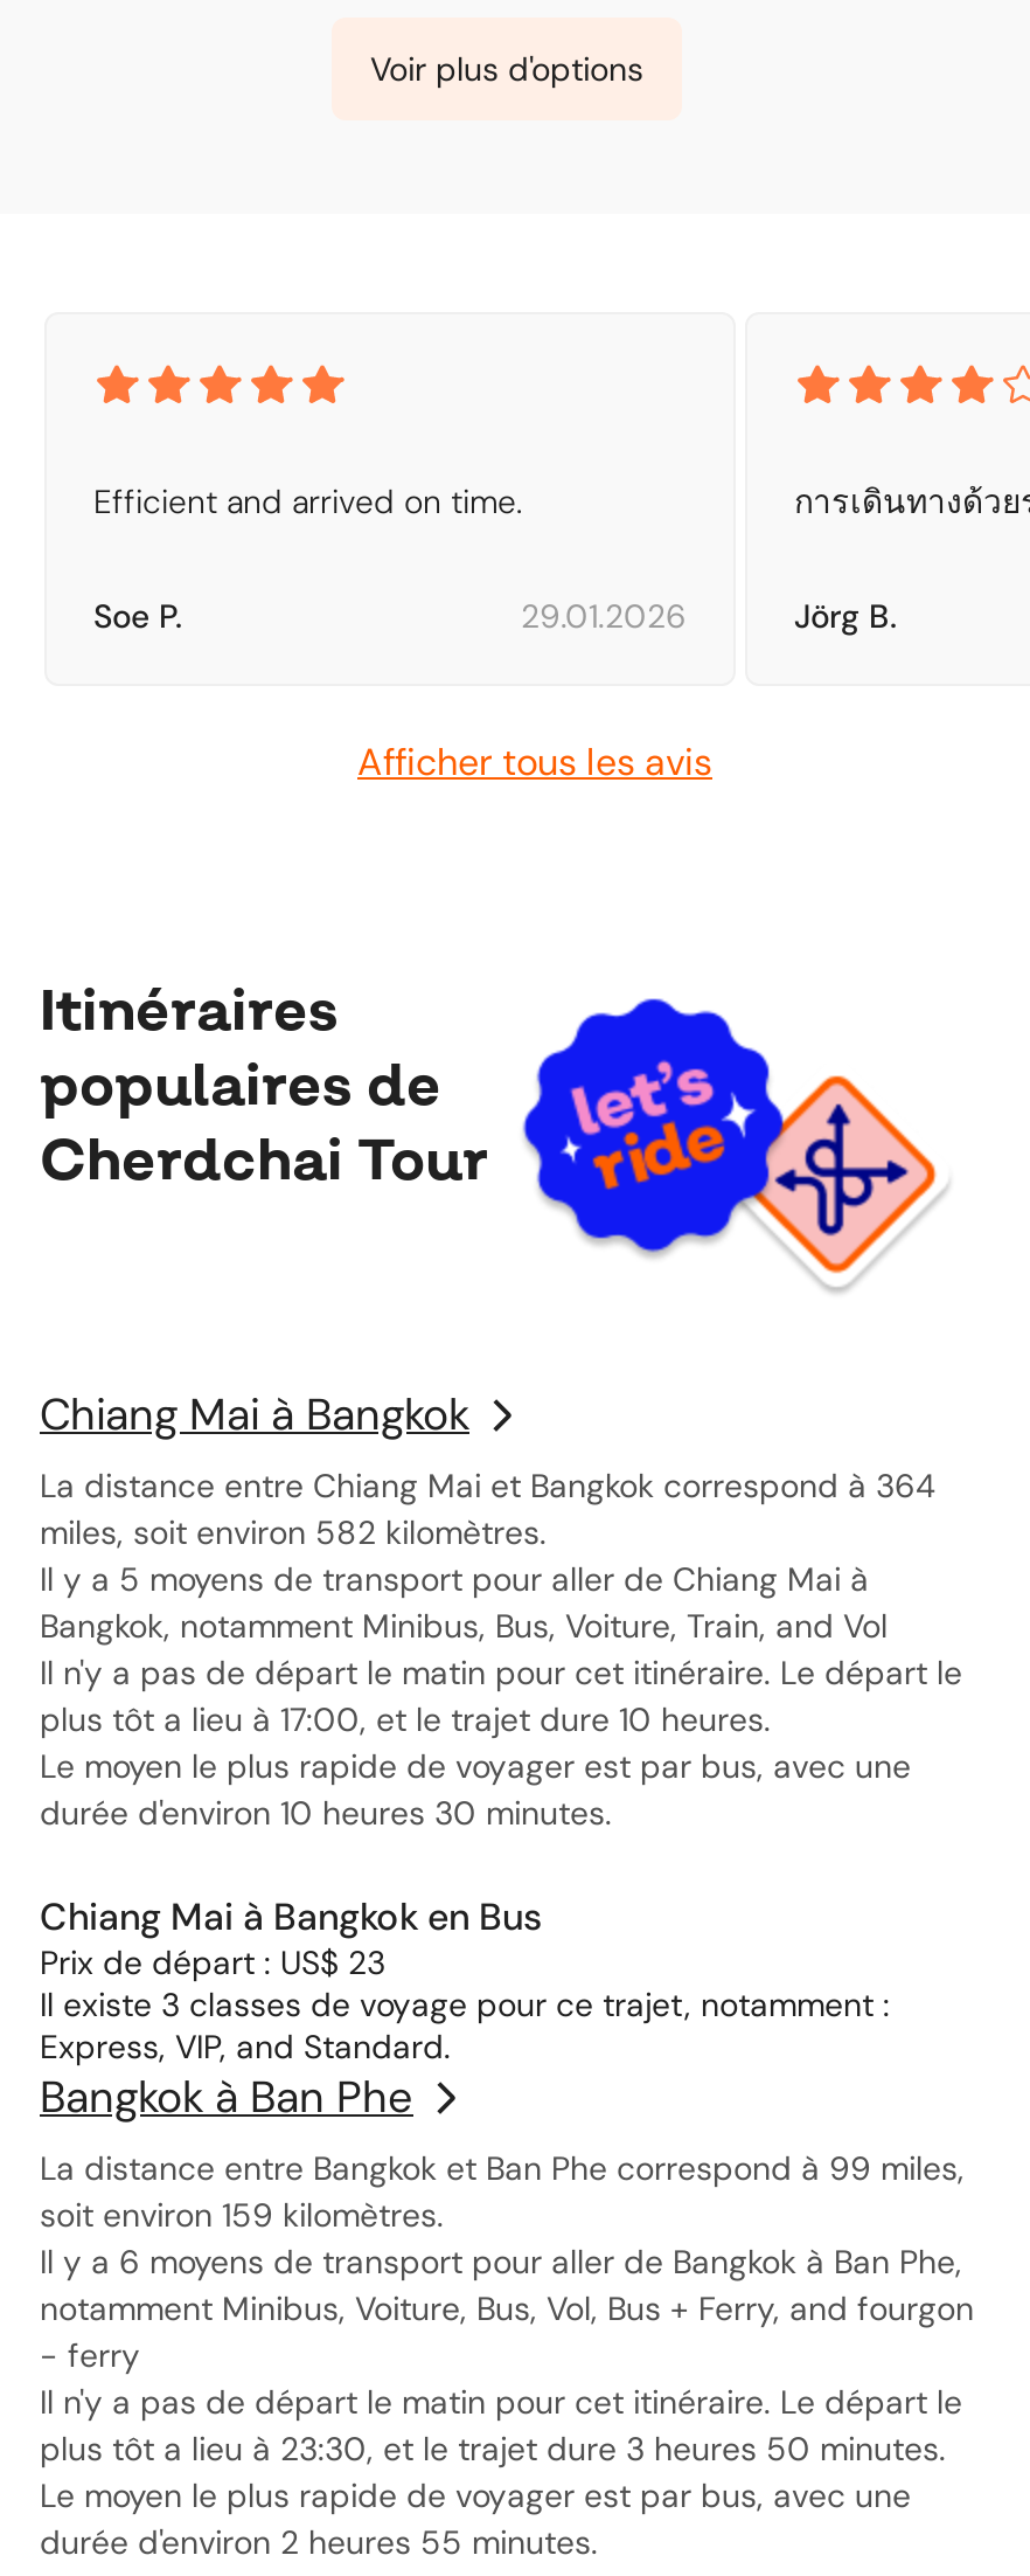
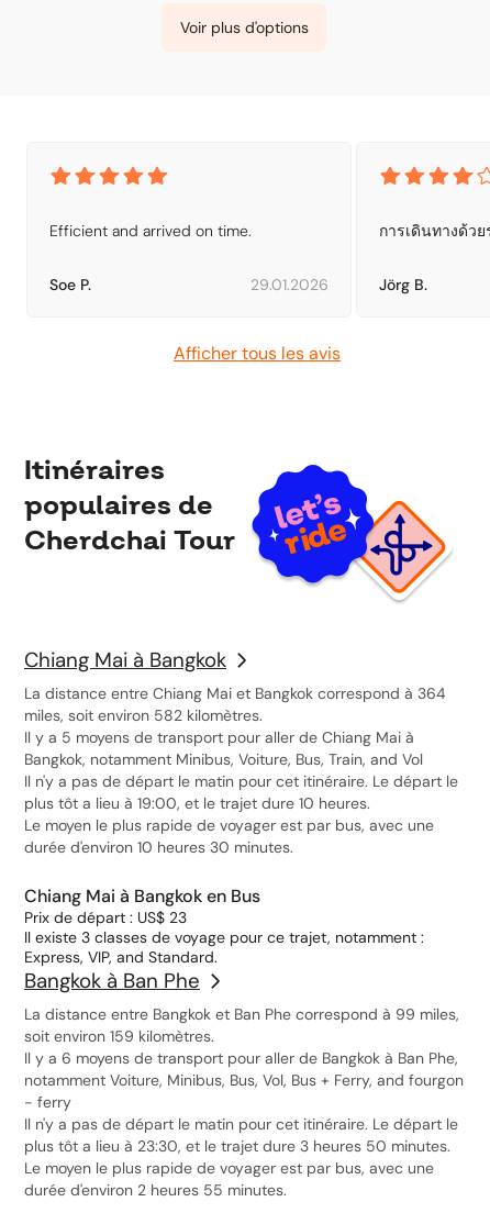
[40,1605,888,1647] Bangkok, notamment Minibus, Bus, Voiture, Train, and Vol -> [24,749,423,769] Bangkok, notamment Minibus, Voiture, Bus, Train, and Vol
[40,1698,771,1740] plus tôt a lieu à 17:00, et le trajet dure 10 heures. -> [24,793,370,813] plus tôt a lieu à 19:00, et le trajet dure 10 heures.
[40,2287,974,2329] notamment Minibus, Voiture, Bus, Vol, Bus + Ferry, and fourgon -> [24,1070,464,1090] notamment Voiture, Minibus, Bus, Vol, Bus + Ferry, and fourgon

